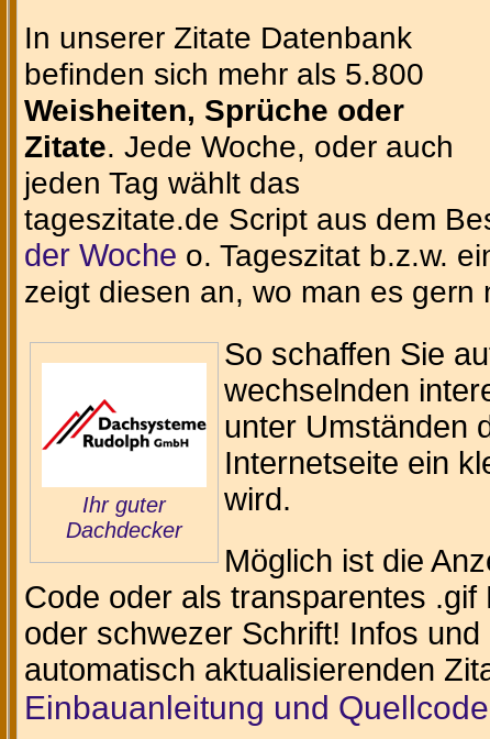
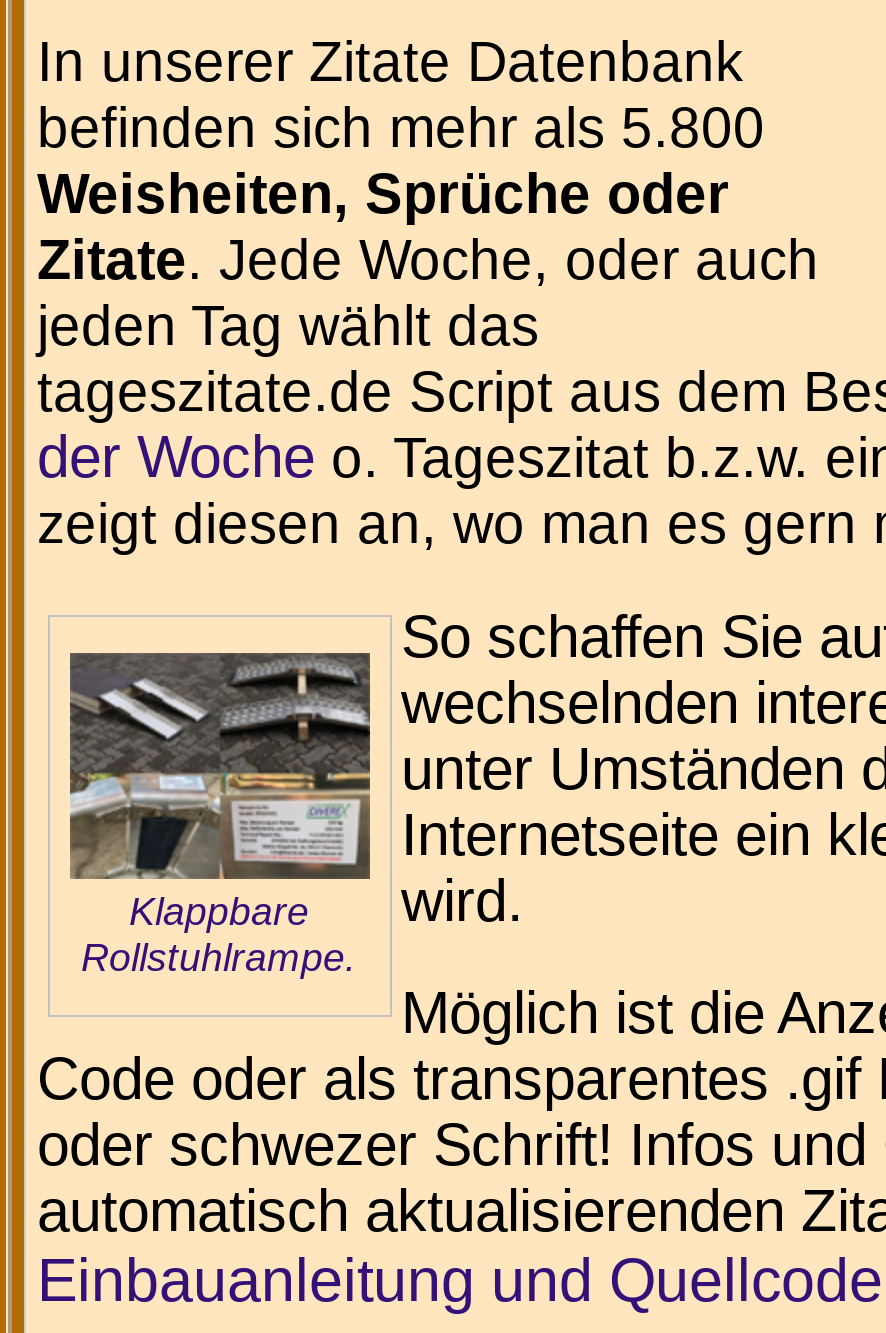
[42,363,207,542] [image] | Ihr guter | Dachdecker -> [68,651,372,978] [image] | Klappbare | Rollstuhlrampe.

